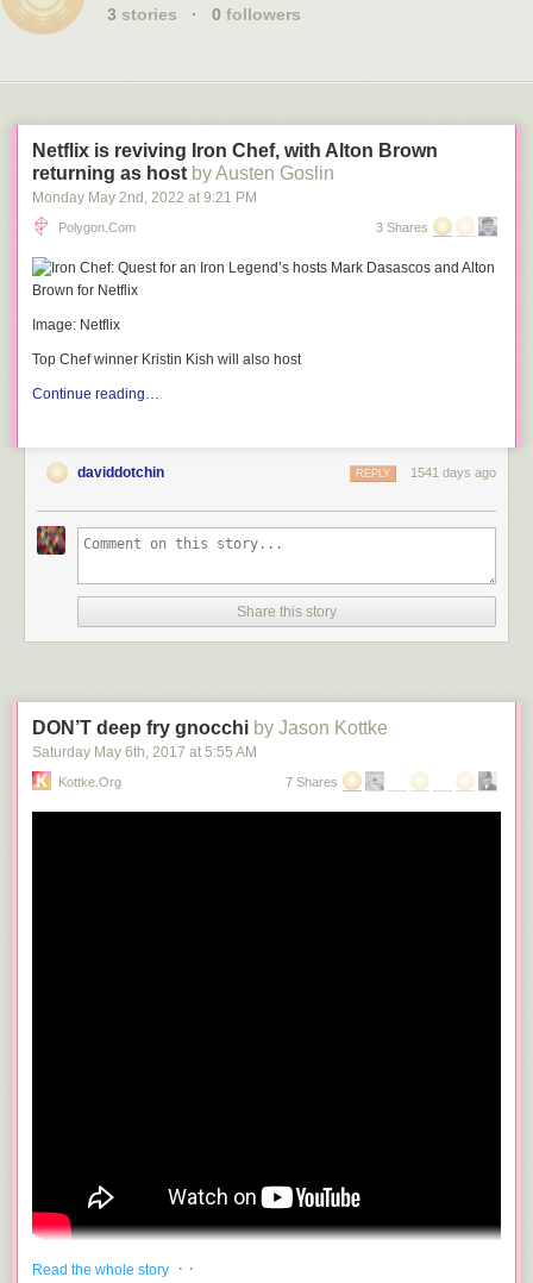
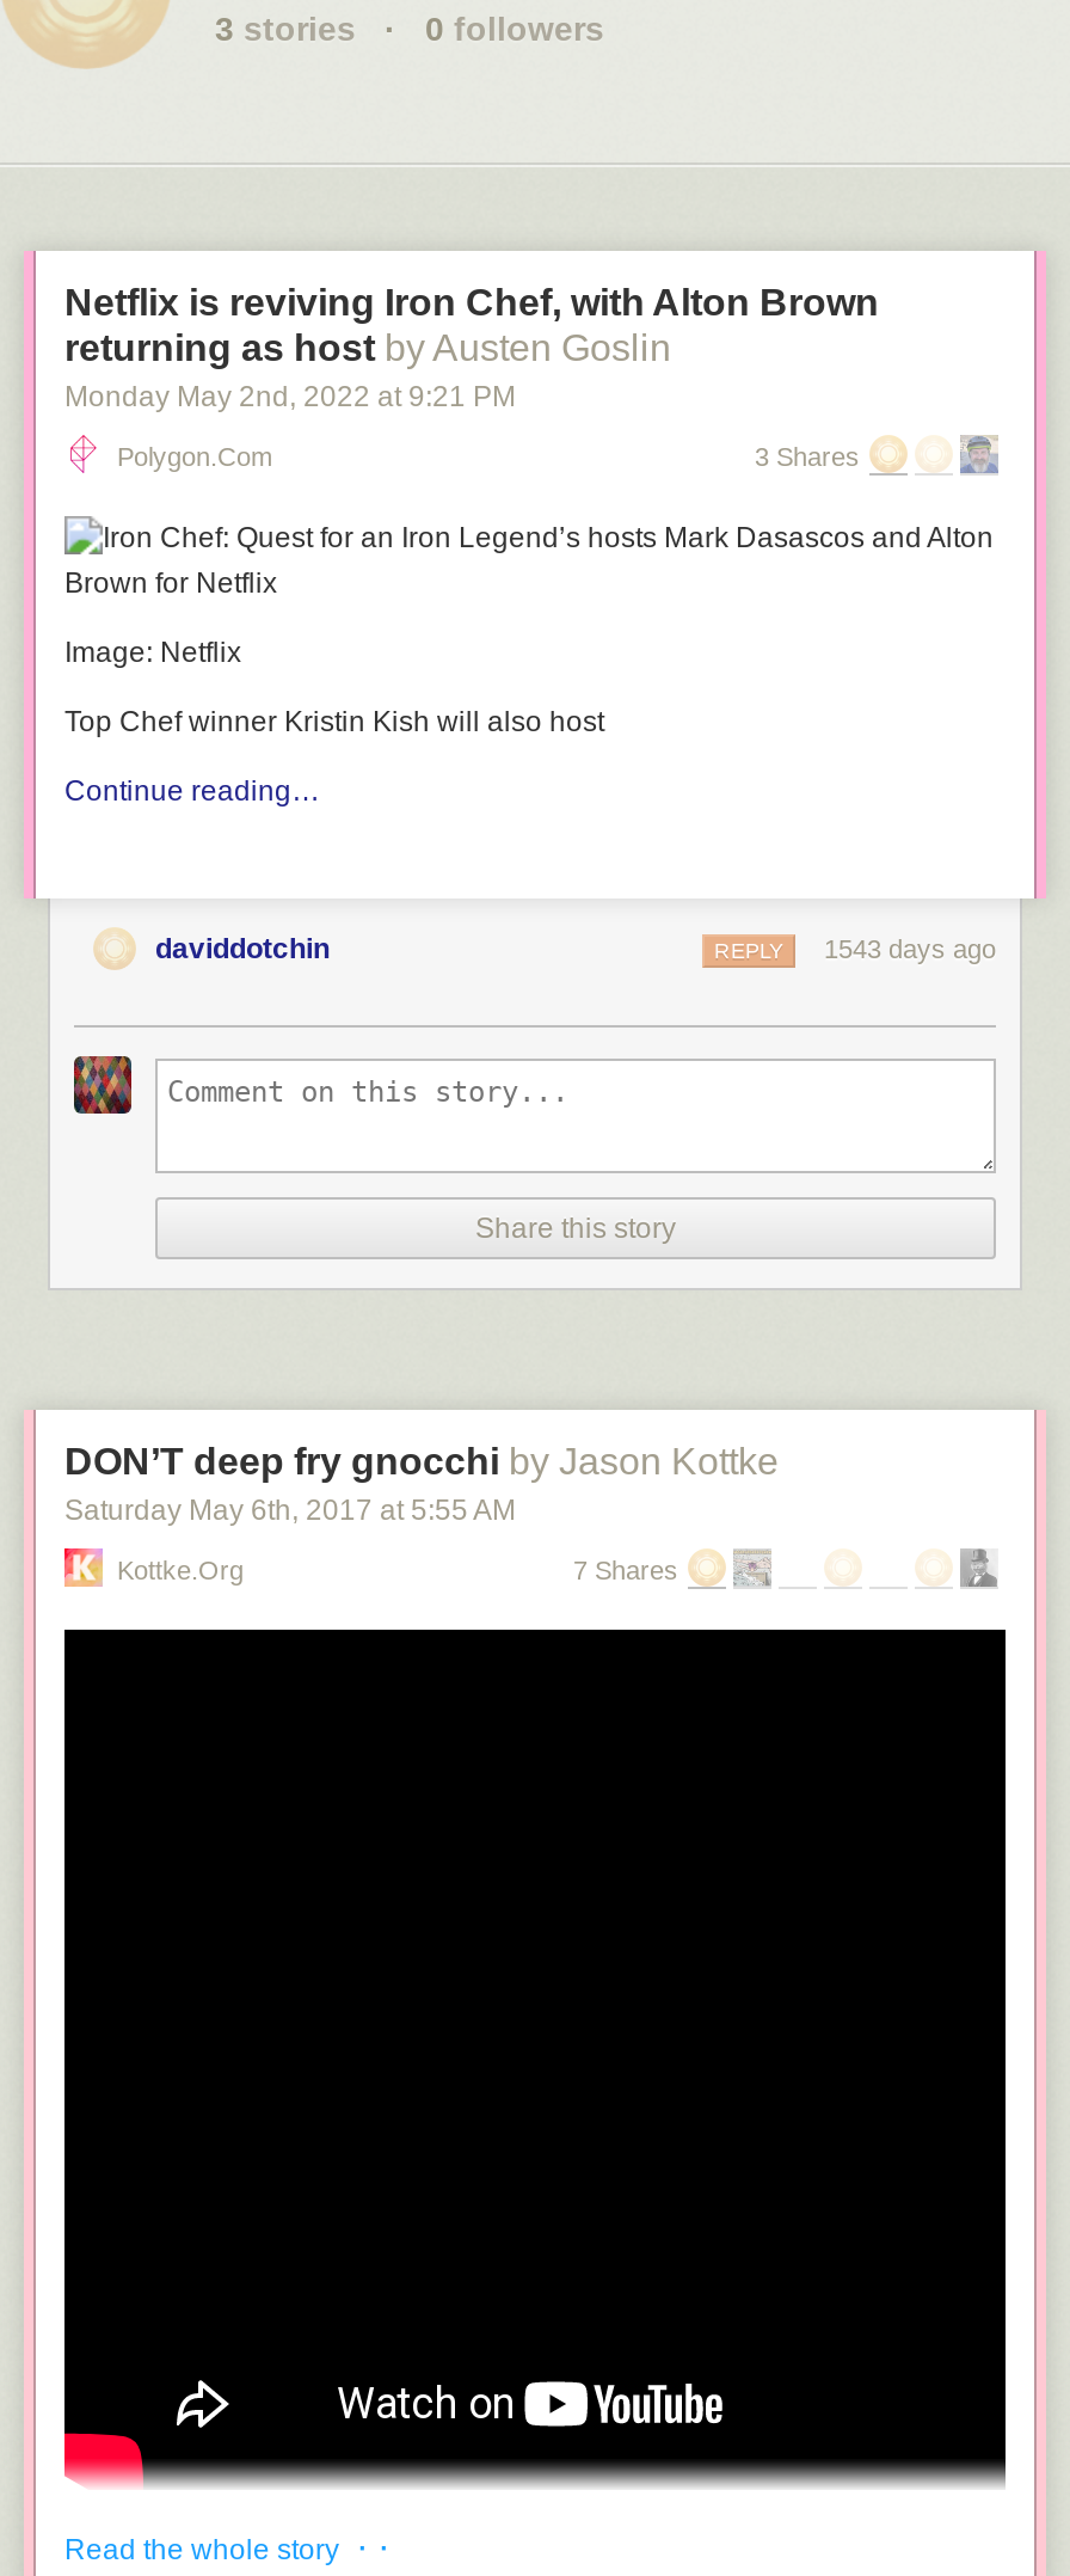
[356,465,496,480] REPLY 1541 days ago -> [714,934,996,963] REPLY 1543 days ago

